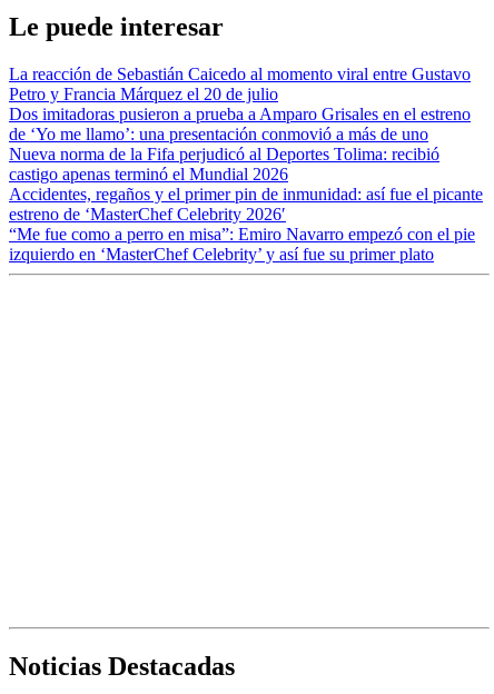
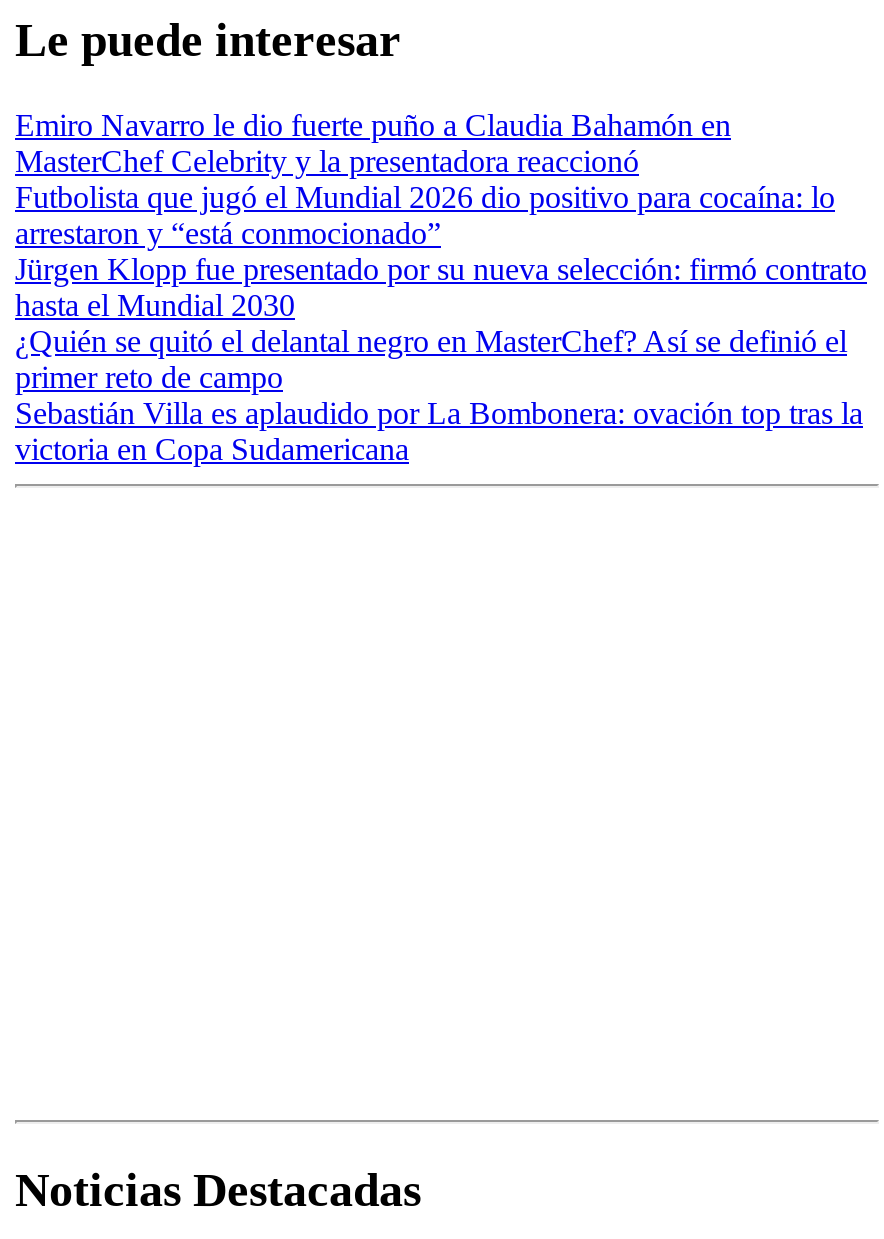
[9,64,483,263] La reacción de Sebastián Caicedo al momento viral entre Gustavo | Petro y Francia Márquez el 20 de julio | Dos imitadoras pusieron a prueba a Amparo Grisales en el estreno | de ‘Yo me llamo’: una presentación conmovió a más de uno | Nueva norma de la Fifa perjudicó al Deportes Tolima: recibió | castigo apenas terminó el Mundial 2026 | Accidentes, regaños y el primer pin de inmunidad: así fue el picante | estreno de ‘MasterChef Celebrity 2026′ | “Me fue como a perro en misa”: Emiro Navarro empezó con el pie | izquierdo en ‘MasterChef Celebrity’ y así fue su primer plato -> [15,108,867,466] Emiro Navarro le dio fuerte puño a Claudia Bahamón en | MasterChef Celebrity y la presentadora reaccionó | Futbolista que jugó el Mundial 2026 dio positivo para cocaína: lo | arrestaron y “está conmocionado” | Jürgen Klopp fue presentado por su nueva selección: firmó contrato | hasta el Mundial 2030 | ¿Quién se quitó el delantal negro en MasterChef? Así se definió el | primer reto de campo | Sebastián Villa es aplaudido por La Bombonera: ovación top tras la | victoria en Copa Sudamericana

